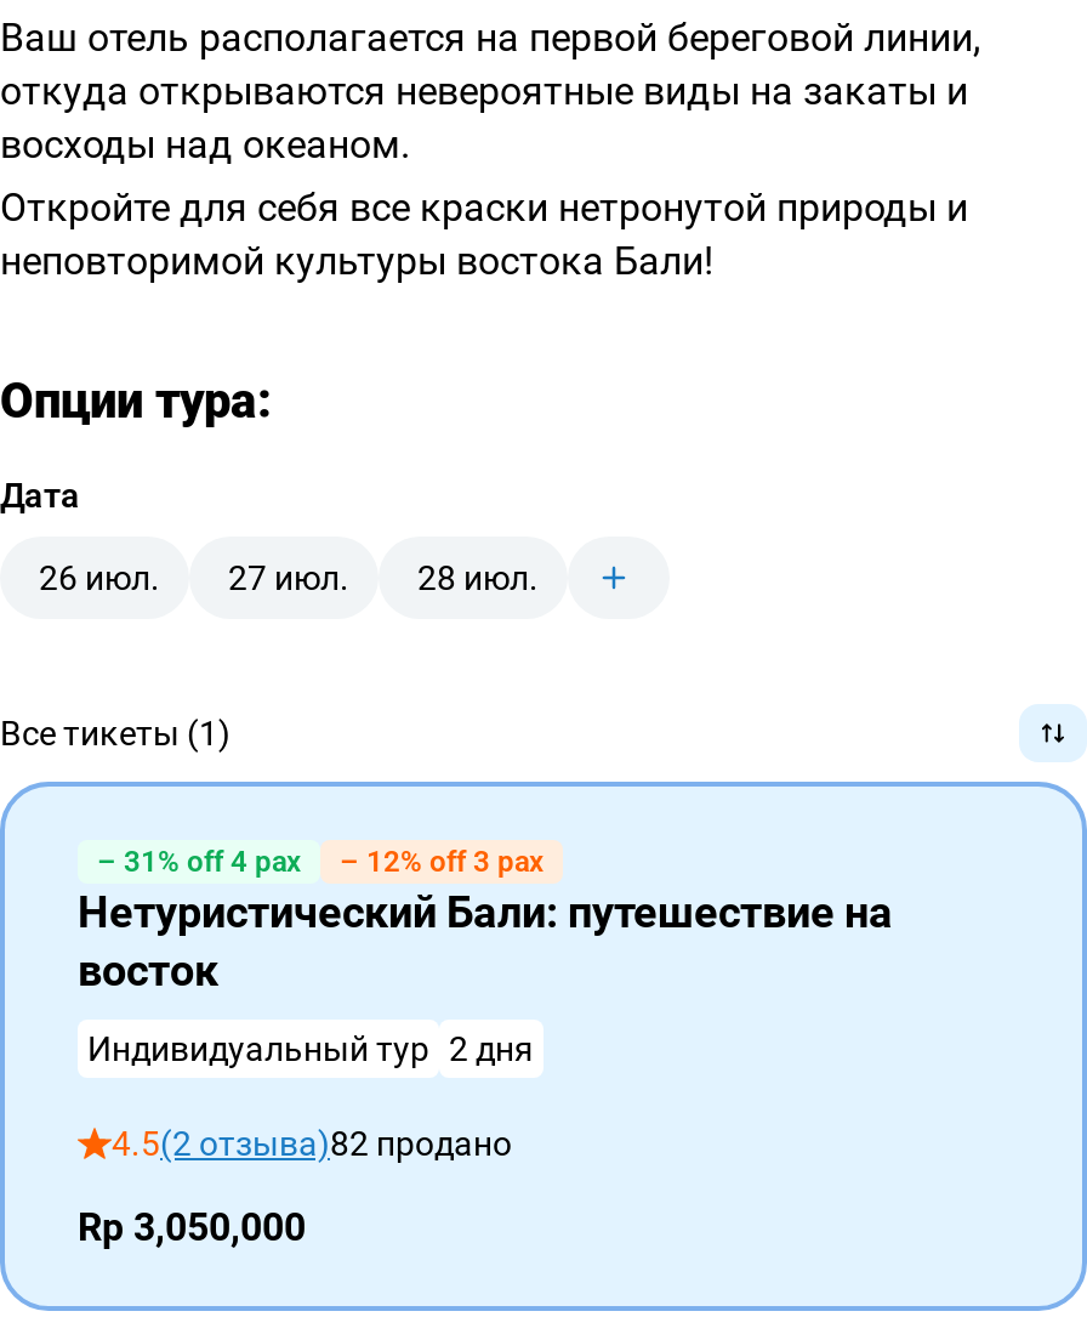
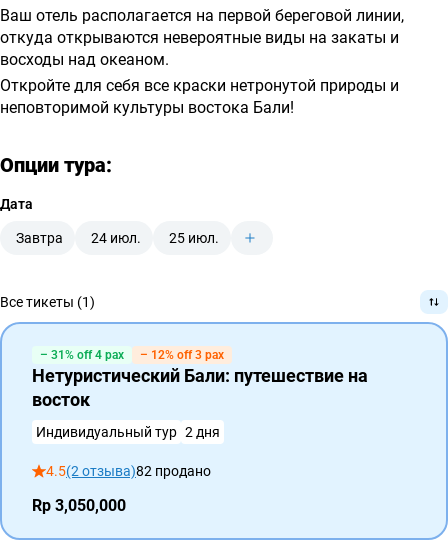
[39,558,539,596] 26 июл. | 27 июл. | 28 июл. -> [16,230,219,246] Завтра | 24 июл. | 25 июл.

